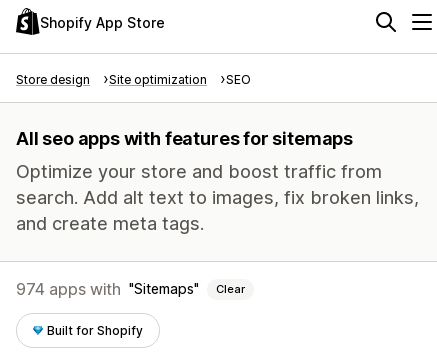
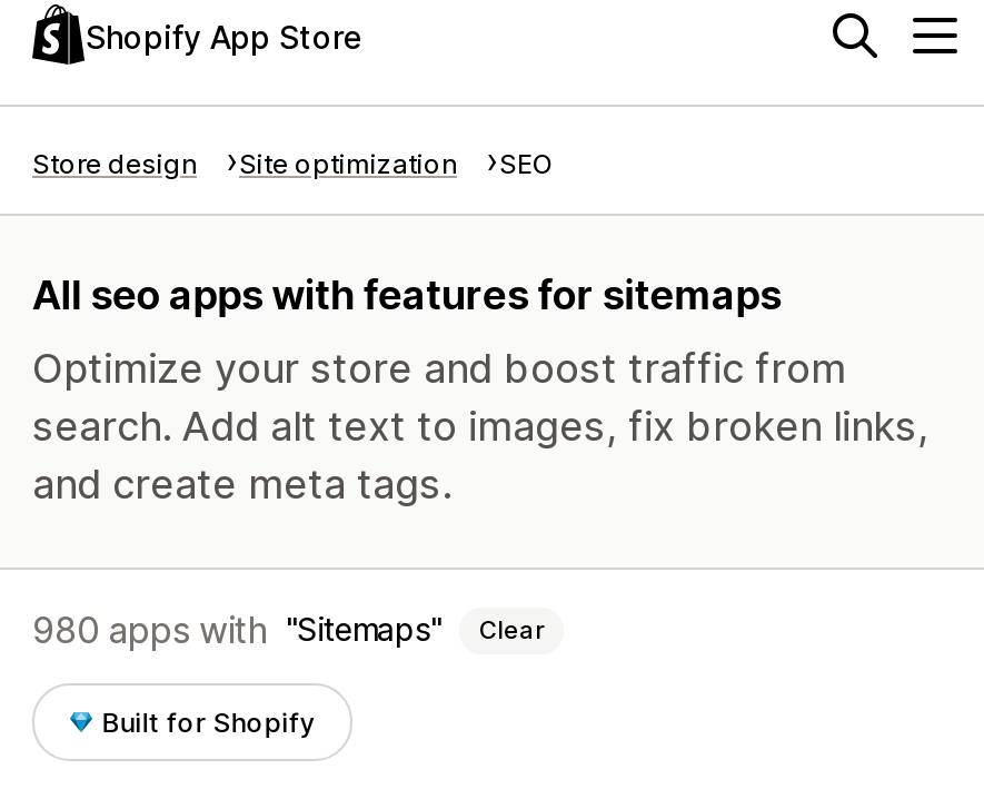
[16,279,245,299] 974 apps with Sitemaps Clear -> [32,608,544,652] 980 apps with Sitemaps Clear

